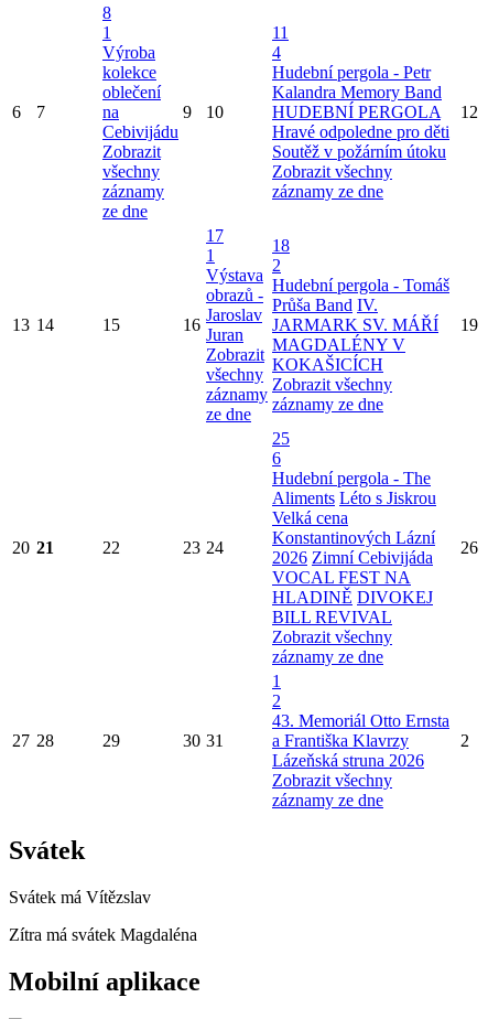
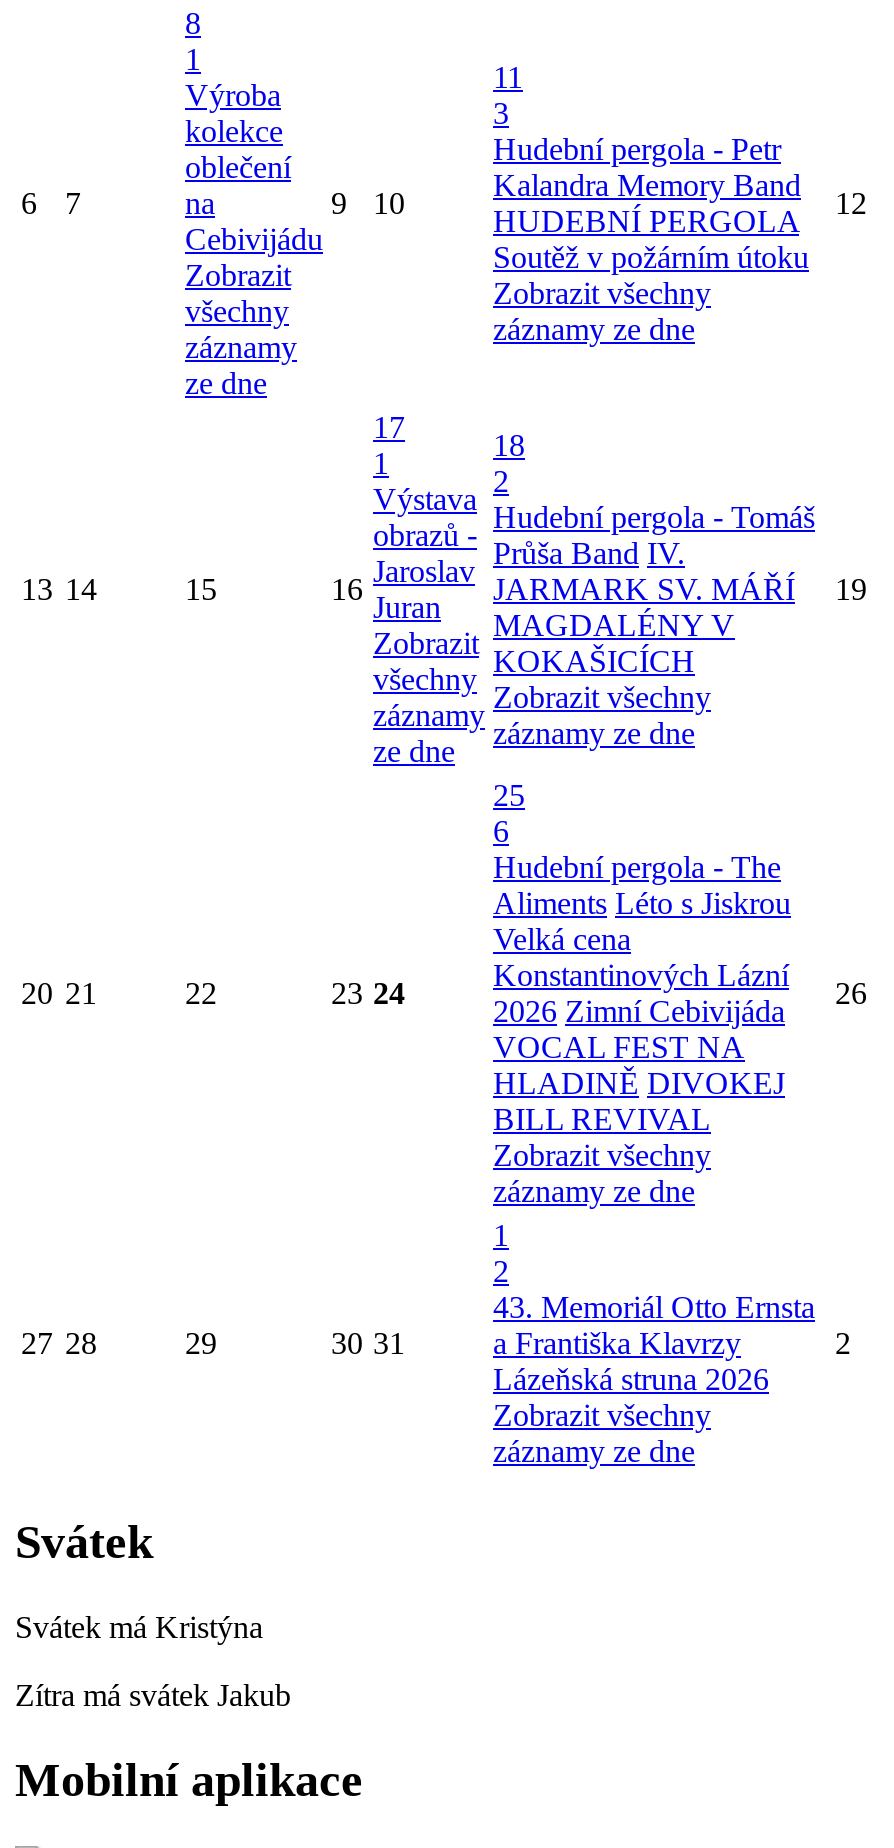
[272,43,281,62] 4 -> [493,96,509,130] 3
[272,122,449,141] Hravé odpoledne pro děti -> none
[9,887,151,906] Svátek má Vítězslav -> [15,1609,263,1643] Svátek má Kristýna
[9,925,197,944] Zítra má svátek Magdaléna -> [15,1677,291,1711] Zítra má svátek Jakub

